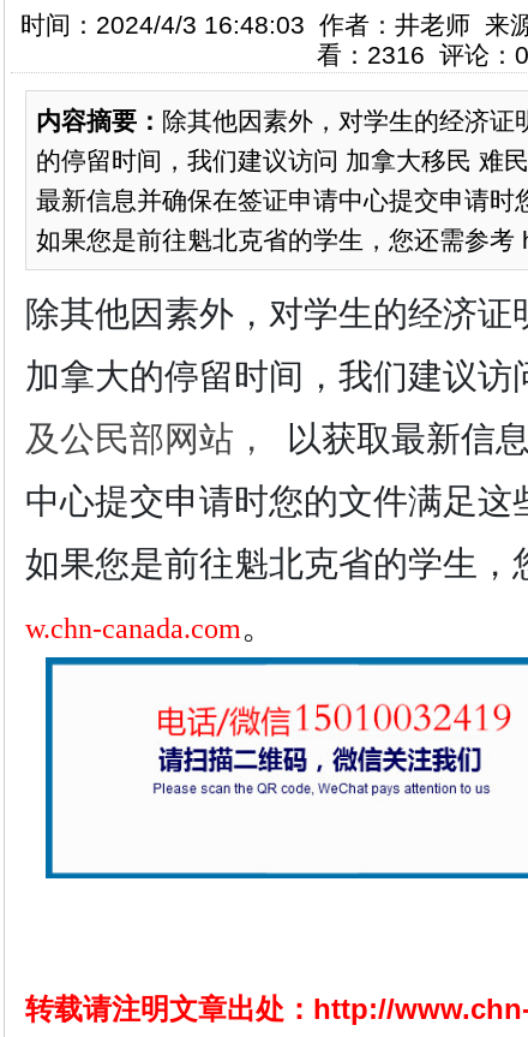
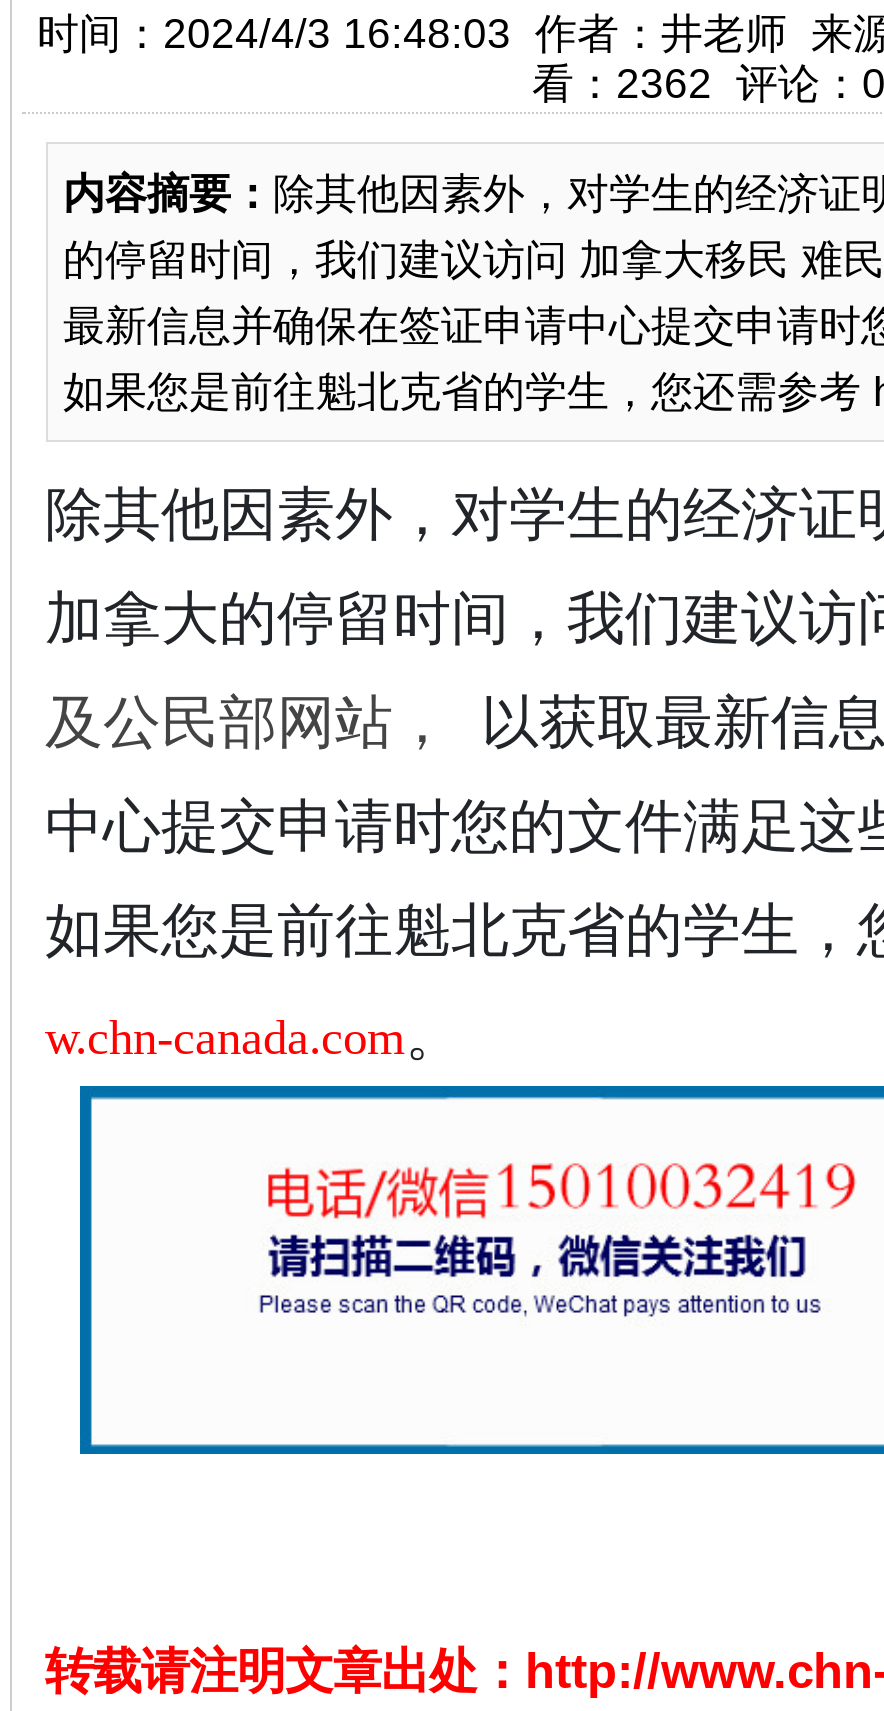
[317,41,528,68] 看：2316 评论：0 -> [532,60,884,106] 看：2362 评论：0

